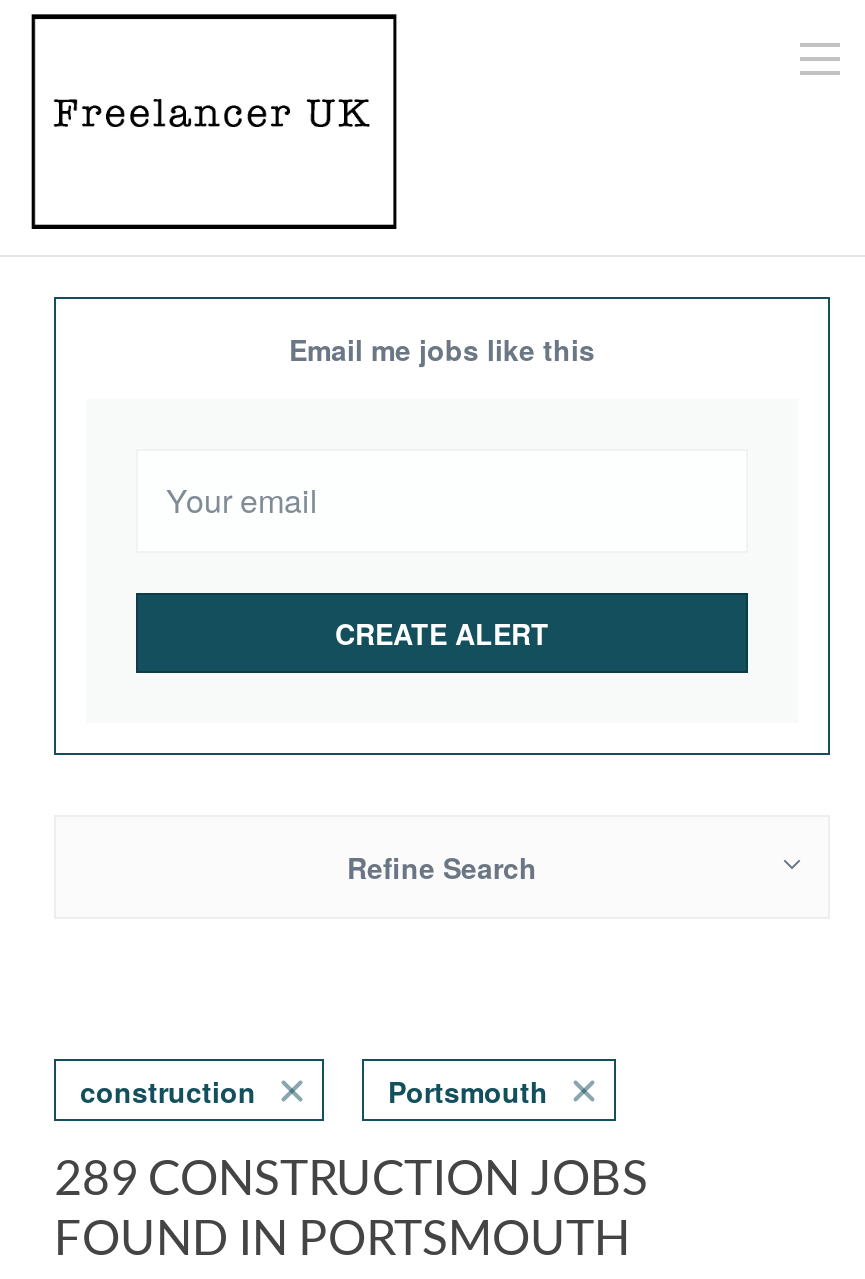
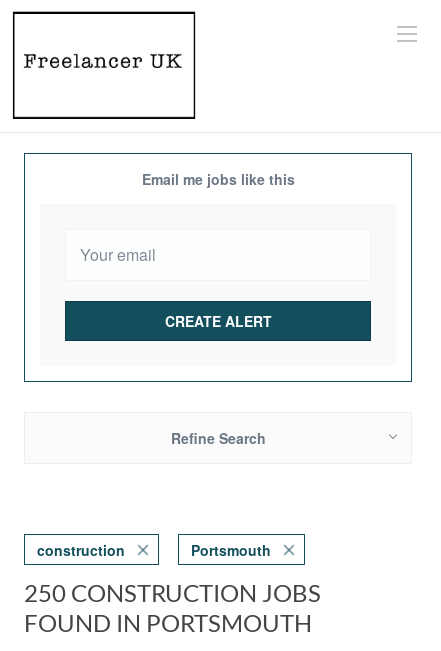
[54,1147,648,1205] 289 CONSTRUCTION JOBS -> [24,578,321,607] 250 CONSTRUCTION JOBS

